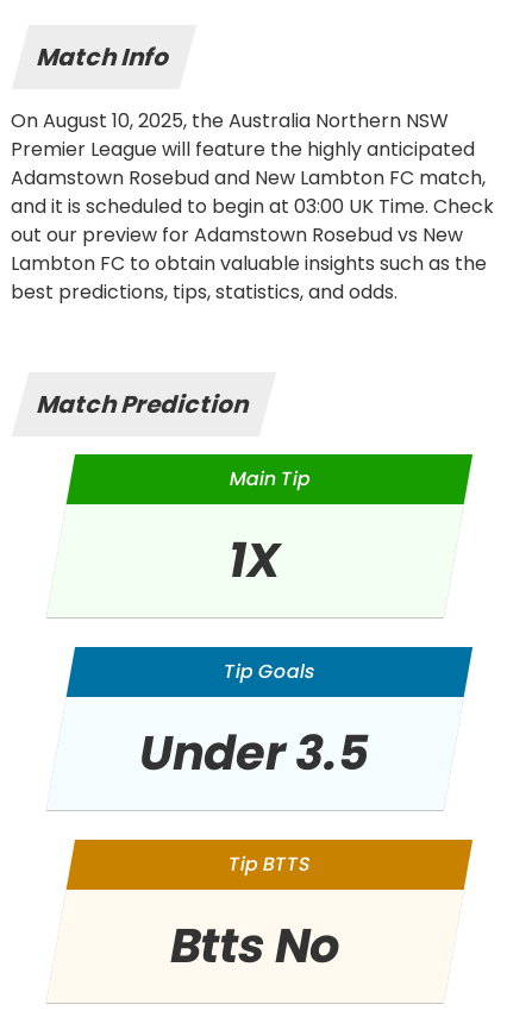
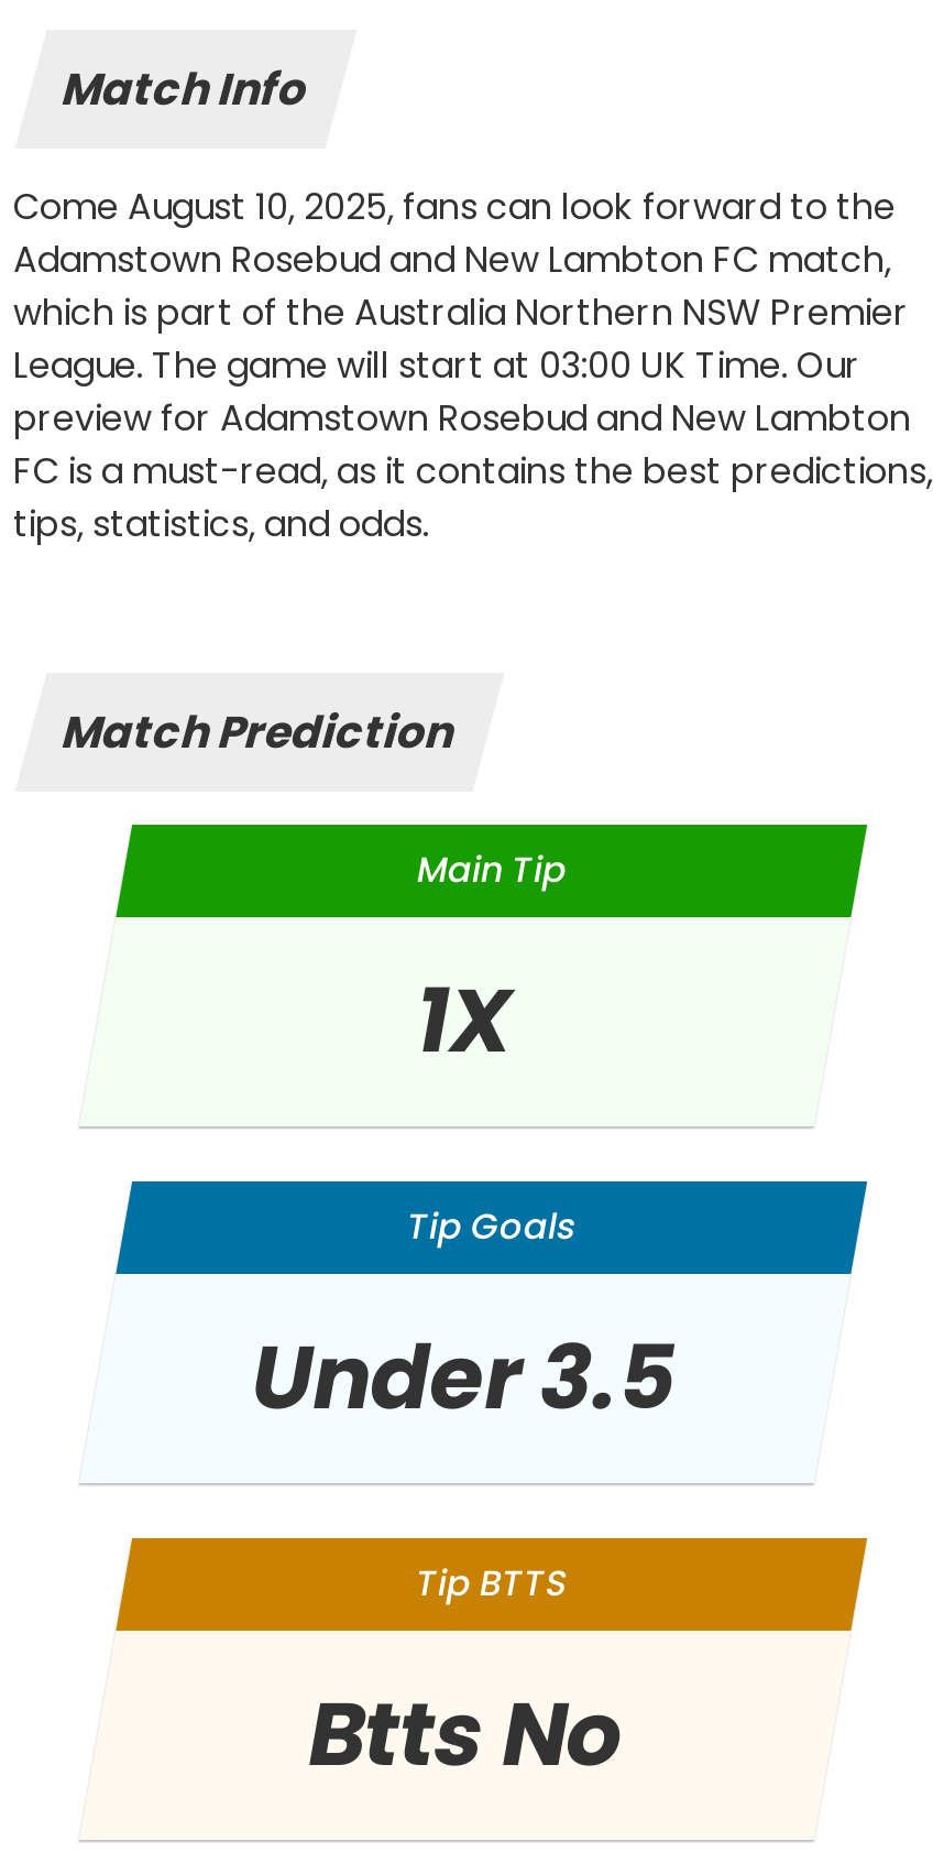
[11,107,475,163] On August 10, 2025, the Australia Northern NSW | Premier League will feature the highly anticipated -> [13,182,896,232] Come August 10, 2025, fans can look forward to the
moved [11,164,486,191] -> [13,235,891,285]: Adamstown Rosebud and New Lambton FC match,
[11,193,494,306] and it is scheduled to begin at 03:00 UK Time. Check | out our preview for Adamstown Rosebud vs New | Lambton FC to obtain valuable insights such as the | best predictions, tips, statistics, and odds. -> [13,287,933,549] which is part of the Australia Northern NSW Premier | League. The game will start at 03:00 UK Time. Our | preview for Adamstown Rosebud and New Lambton | FC is a must-read, as it contains the best predictions, | tips, statistics, and odds.

